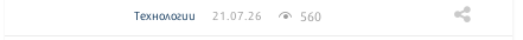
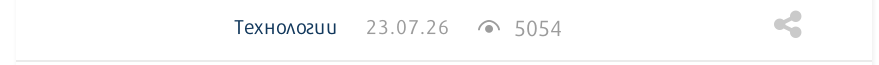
[212,6,321,24] 21.07.26 | 560 -> [366,9,562,41] 23.07.26 | 5054

